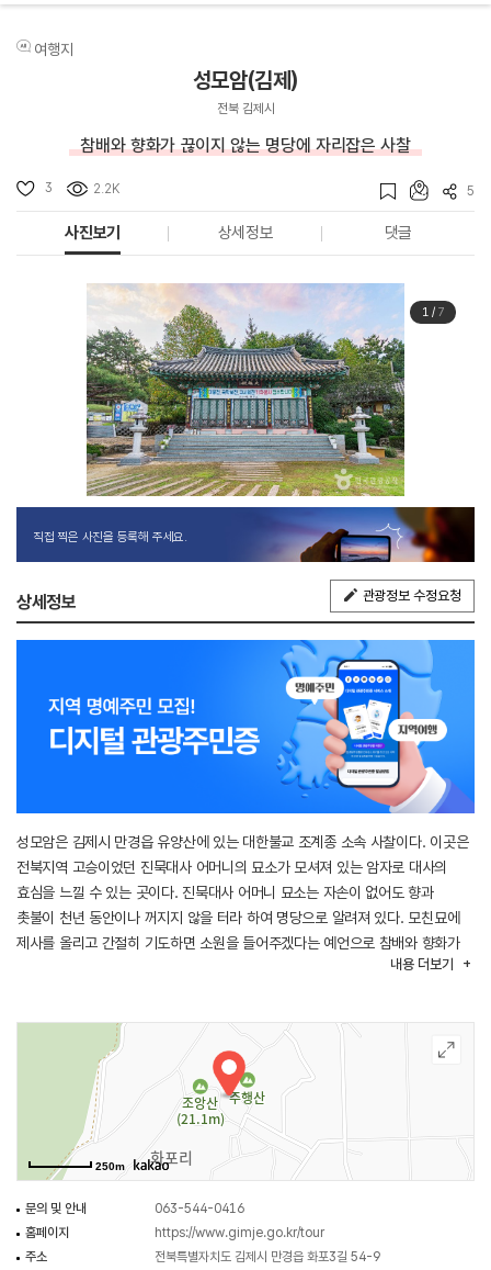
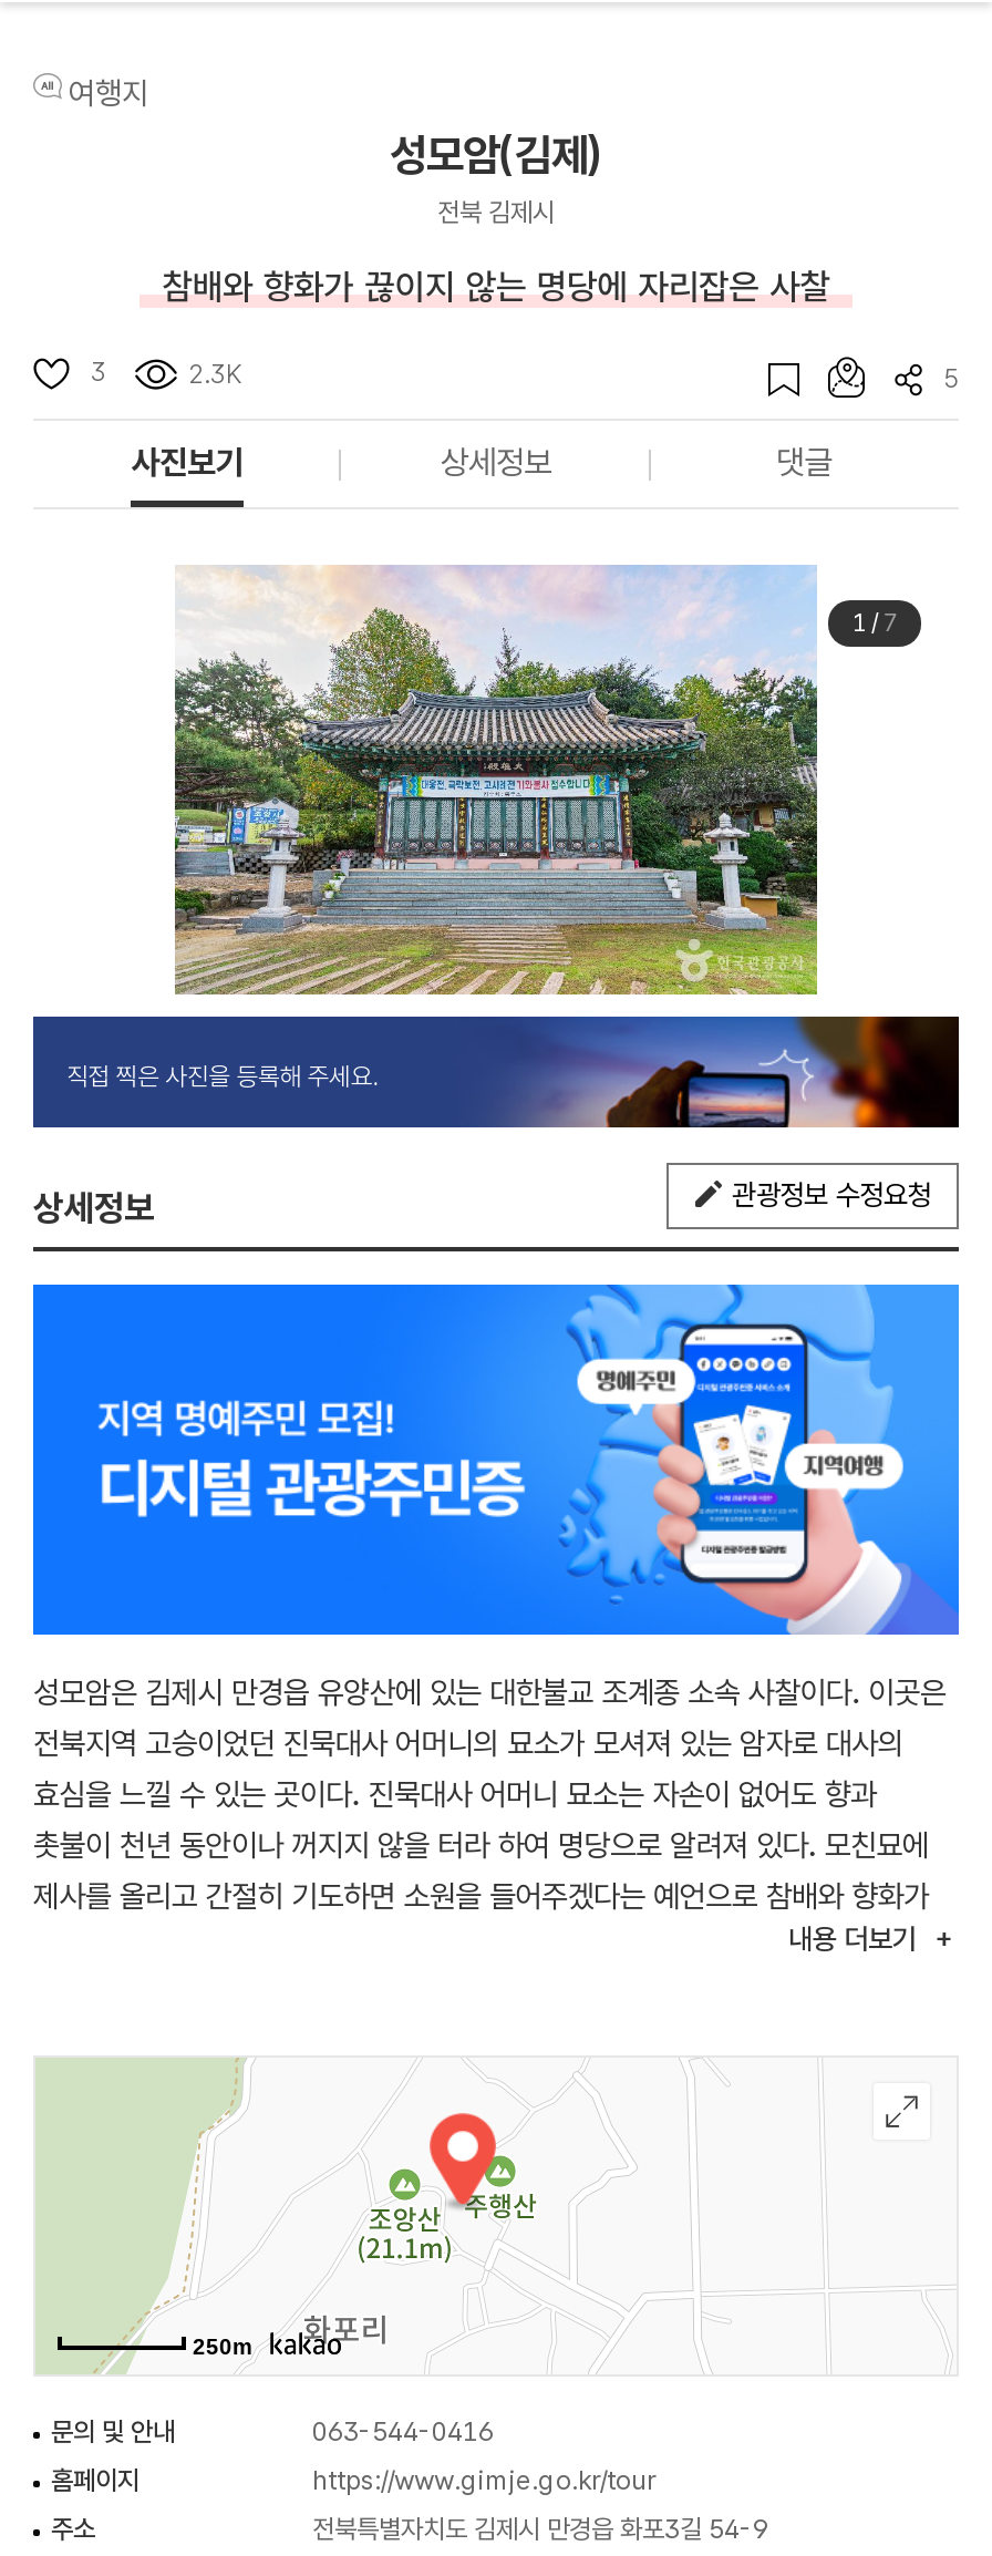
[93,181,119,196] 2.2K -> [188,359,241,390] 2.3K

